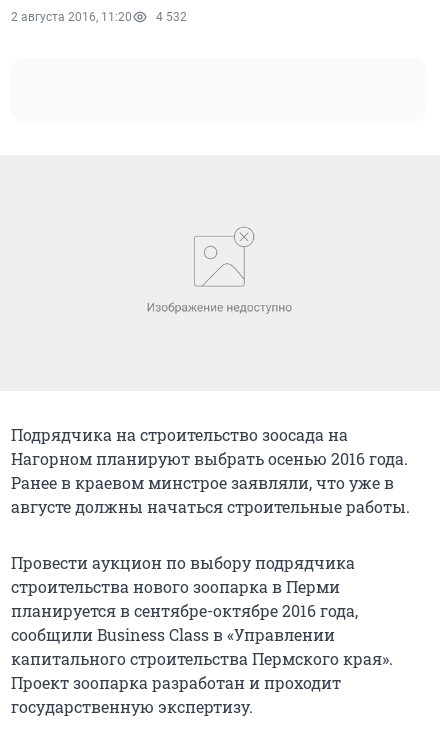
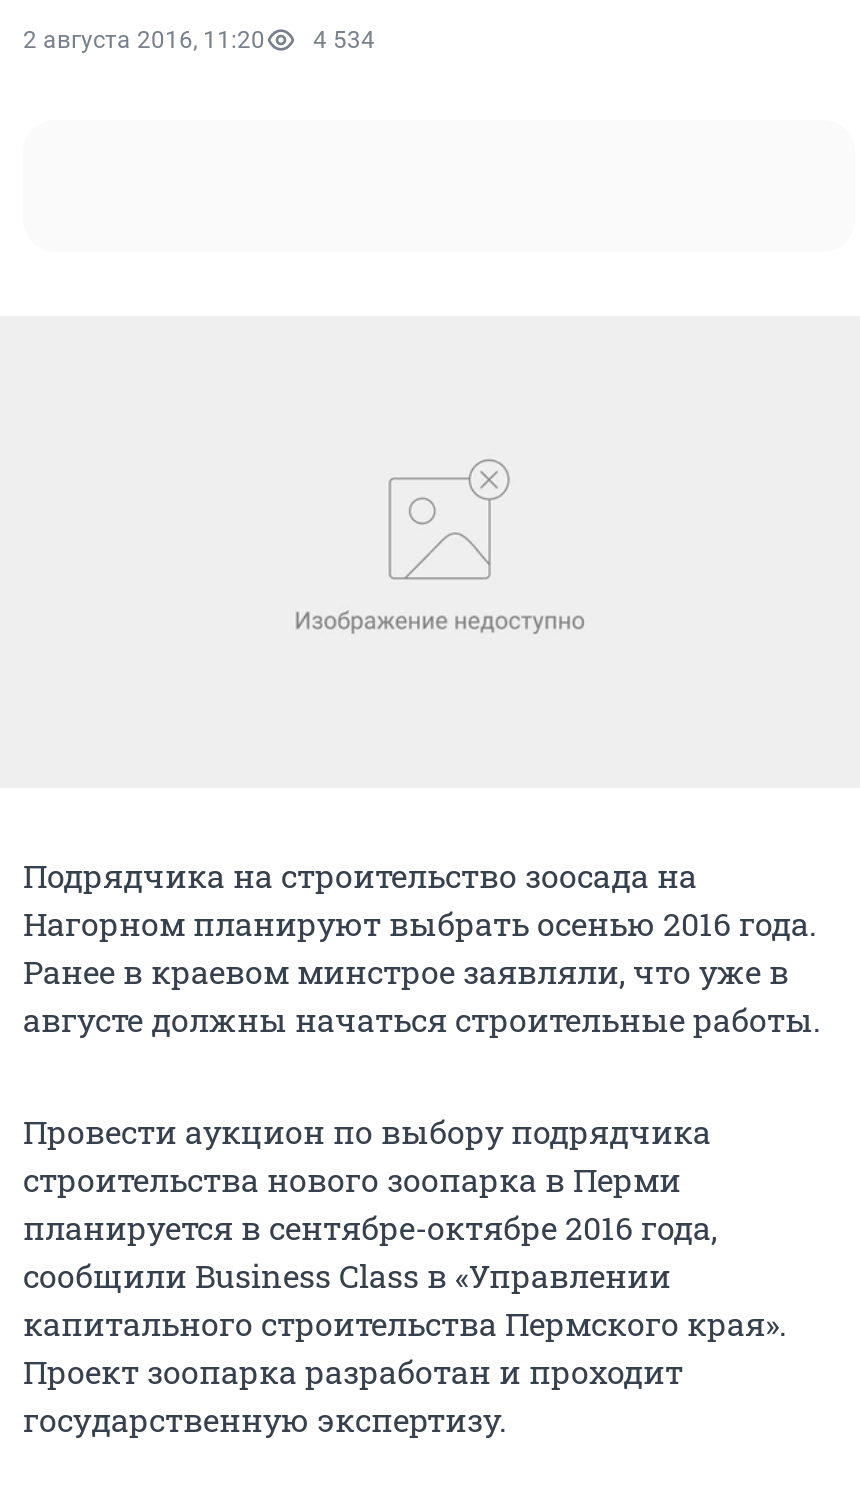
[11,10,187,24] 2 августа 2016, 11:20 4 532 -> [23,26,375,54] 2 августа 2016, 11:20 4 534

